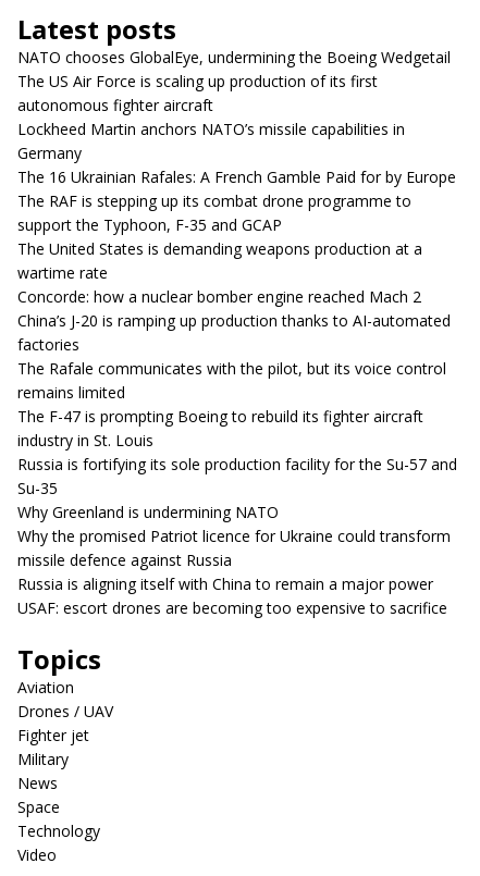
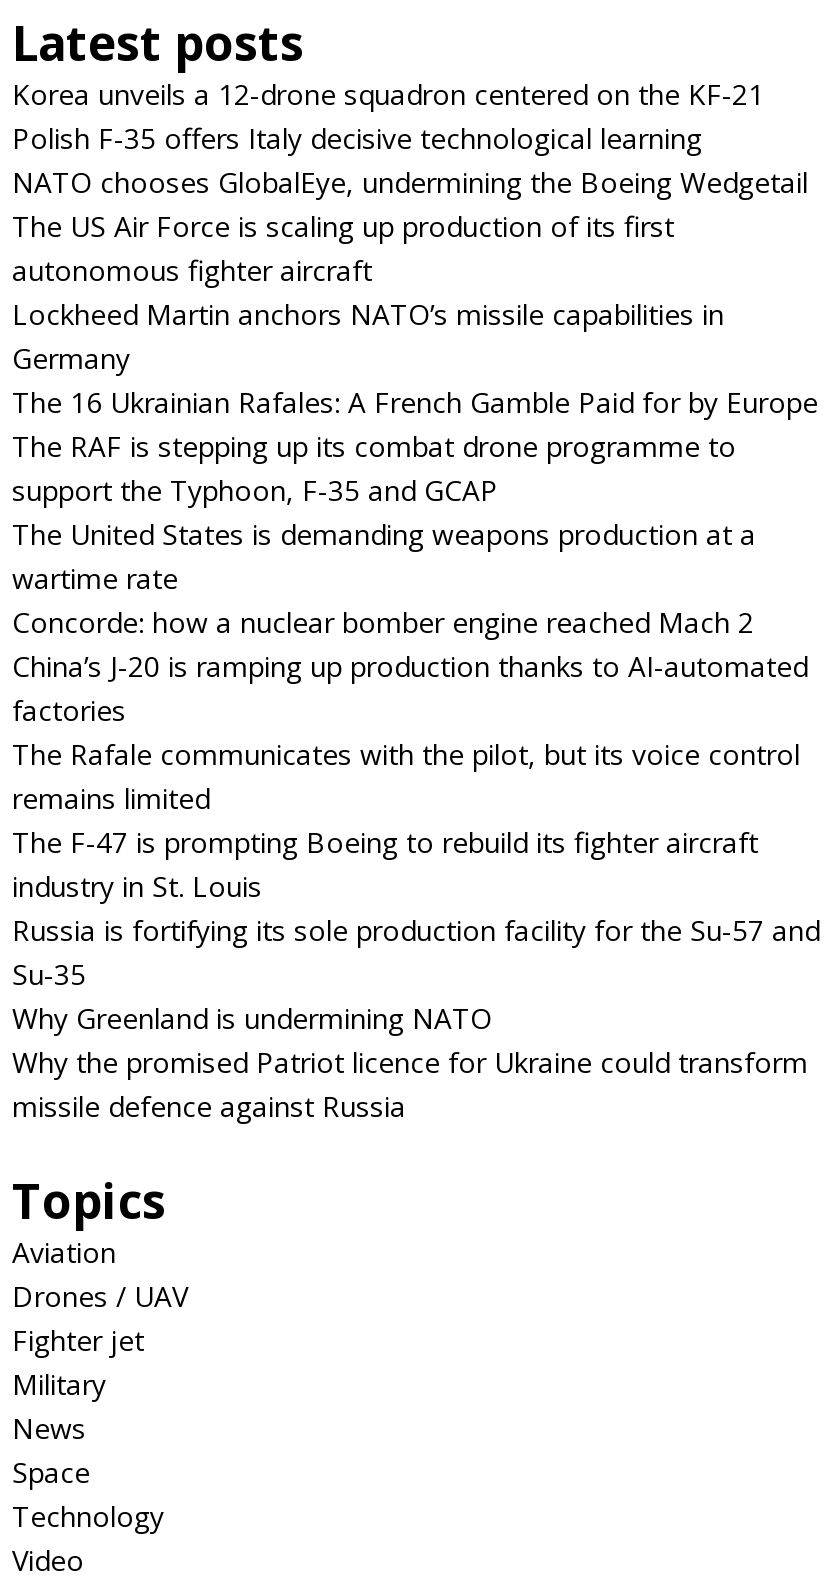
none -> [12,75,764,157] Korea unveils a 12-drone squadron centered on the KF-21 | Polish F-35 offers Italy decisive technological learning
moved [17,47,457,570] -> [12,163,820,1125]: NATO chooses GlobalEye, undermining the Boeing Wedgetail | The US Air Force is scaling up production of its first | autonomous fighter aircraft | ... | Why the promised Patriot licence for Ukraine could transform | missile defence against Russia
[17,574,447,618] Russia is aligning itself with China to remain a major power | USAF: escort drones are becoming too expensive to sacrifice -> none

